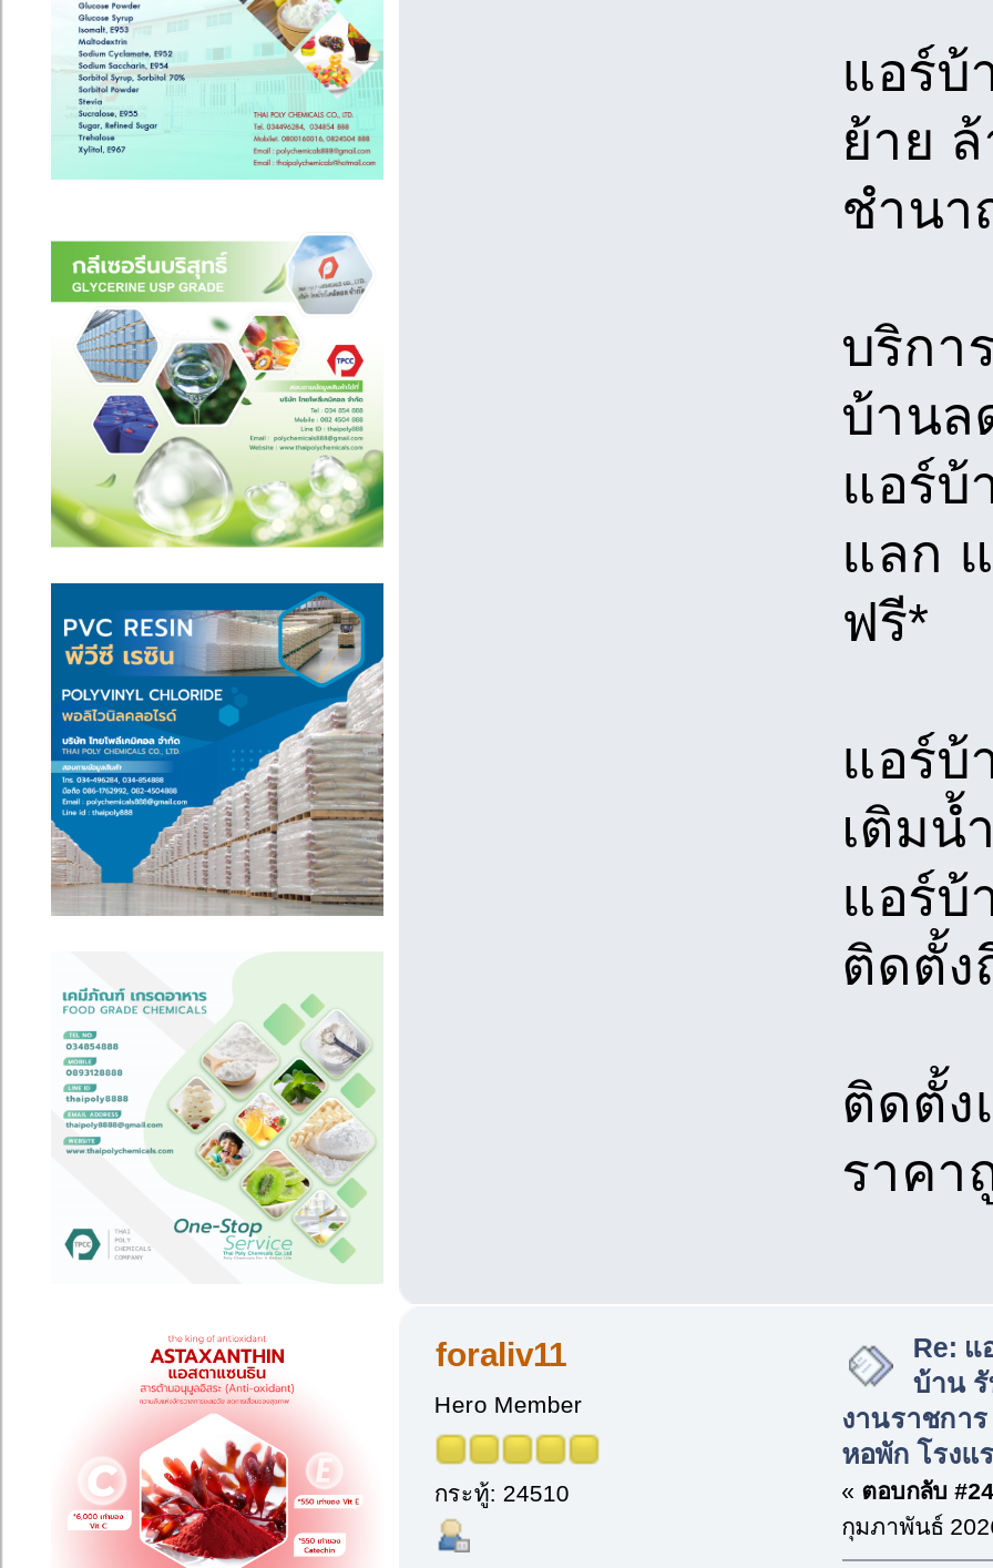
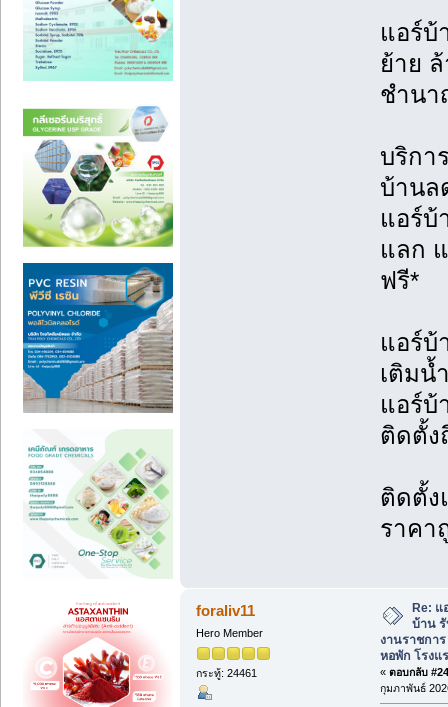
[434,1480,569,1506] กระทู้: 24510 -> [196,667,257,679] กระทู้: 24461

